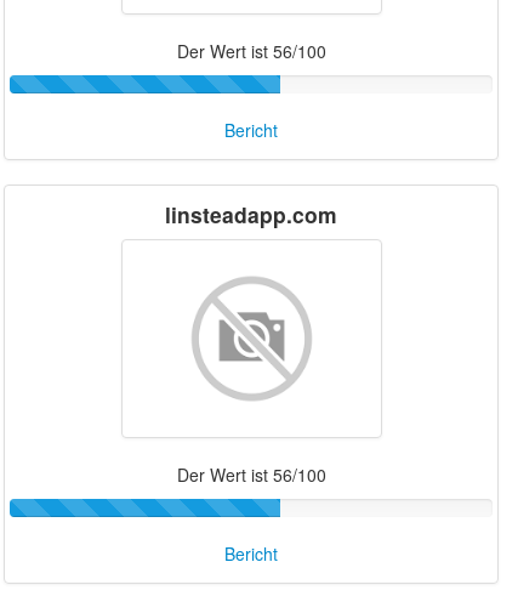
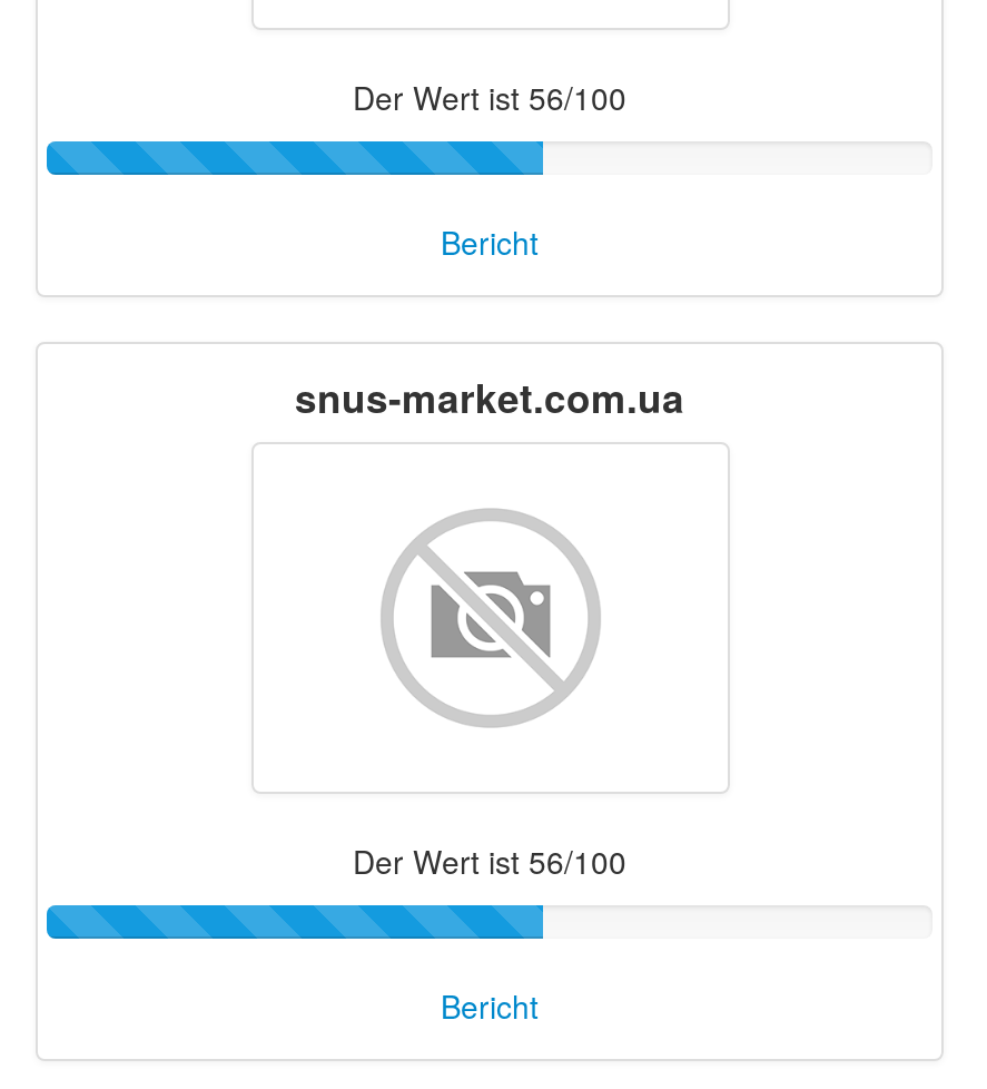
[165,199,337,229] linsteadapp.com -> [295,367,684,423] snus-market.com.ua

